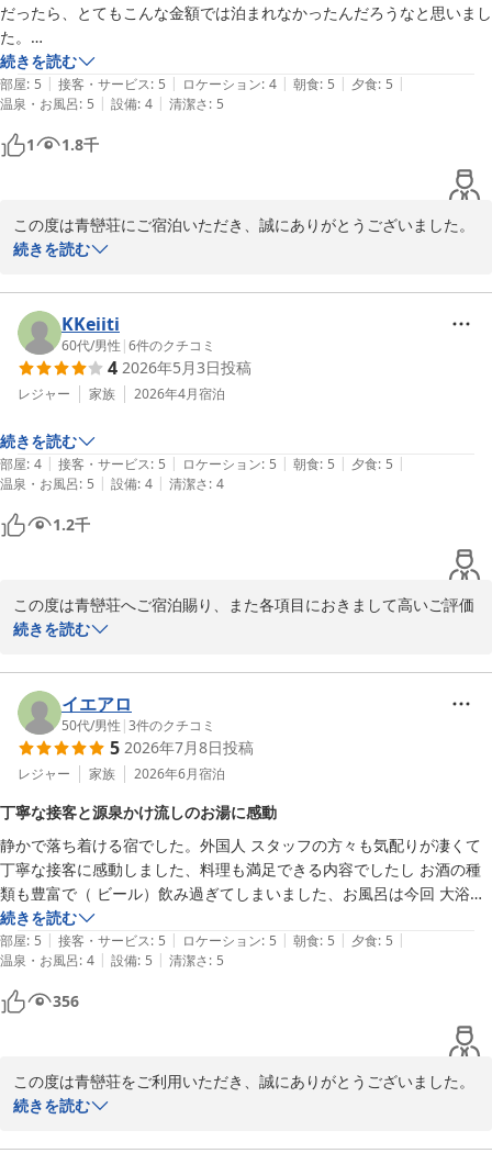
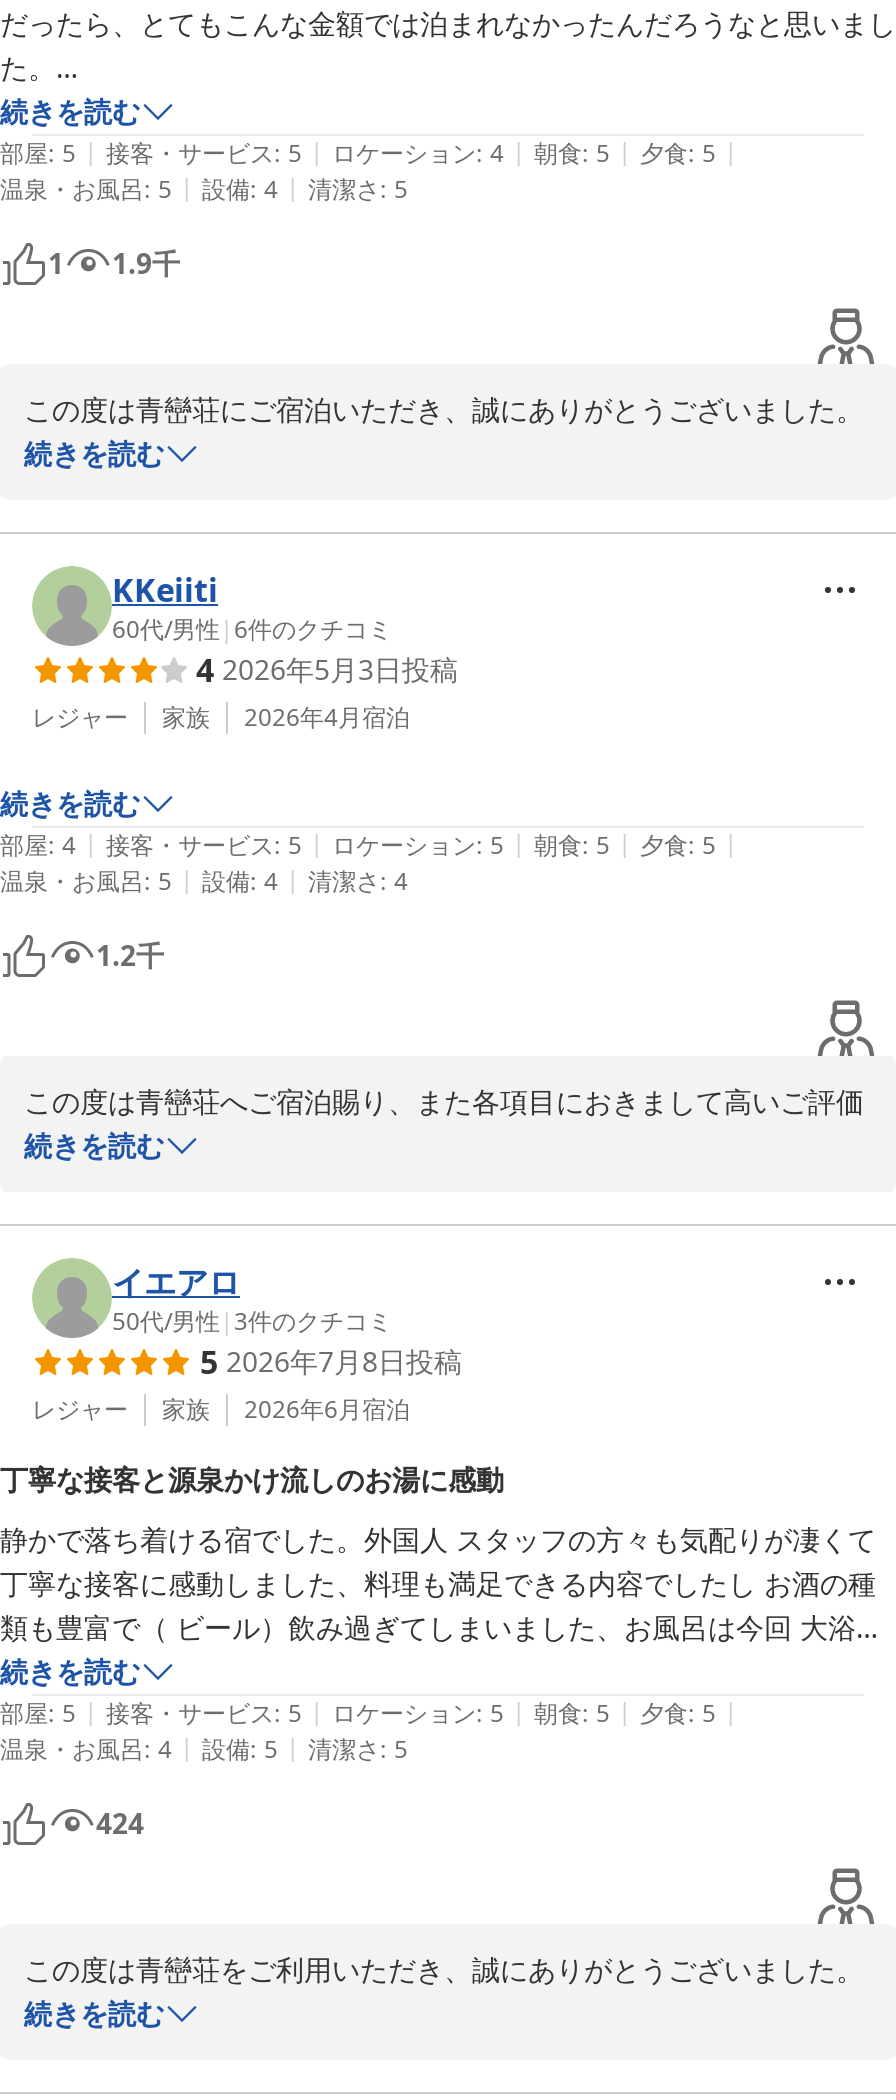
[26,134,99,155] 1 1.8千 -> [48,244,180,282] 1 1.9千
[53,990,79,1011] 356 -> [96,1804,144,1842] 424

